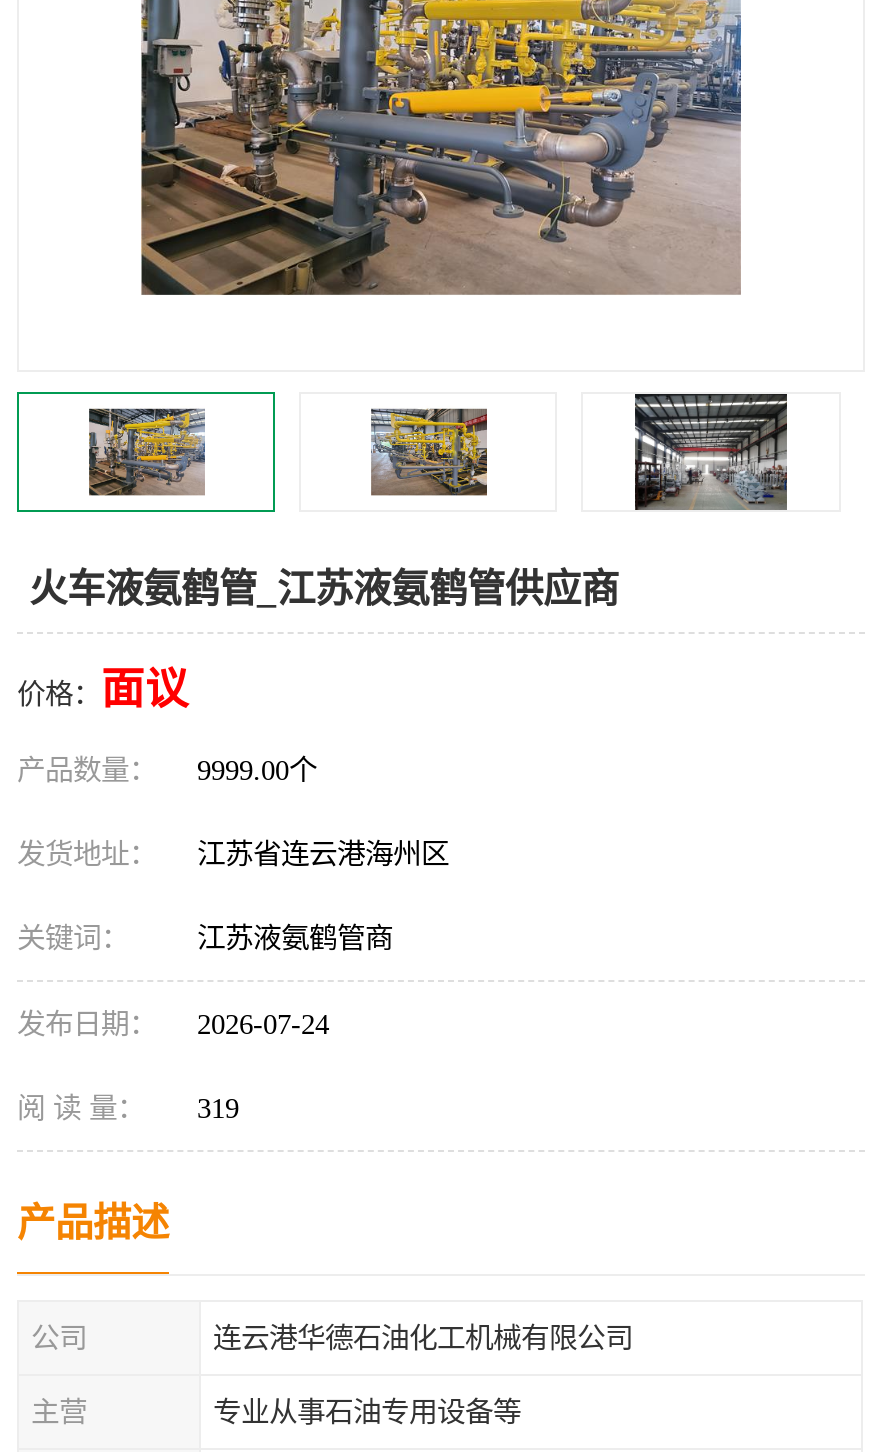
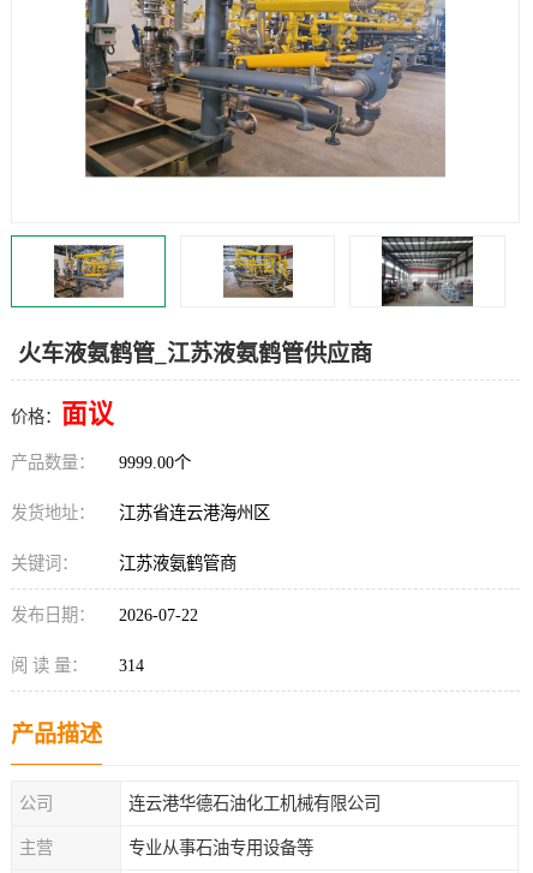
[17,1008,329,1040] 发布日期： 2026-07-24 -> [11,605,198,624] 发布日期： 2026-07-22
[17,1092,239,1124] 阅 读 量： 319 -> [11,656,144,675] 阅 读 量： 314

